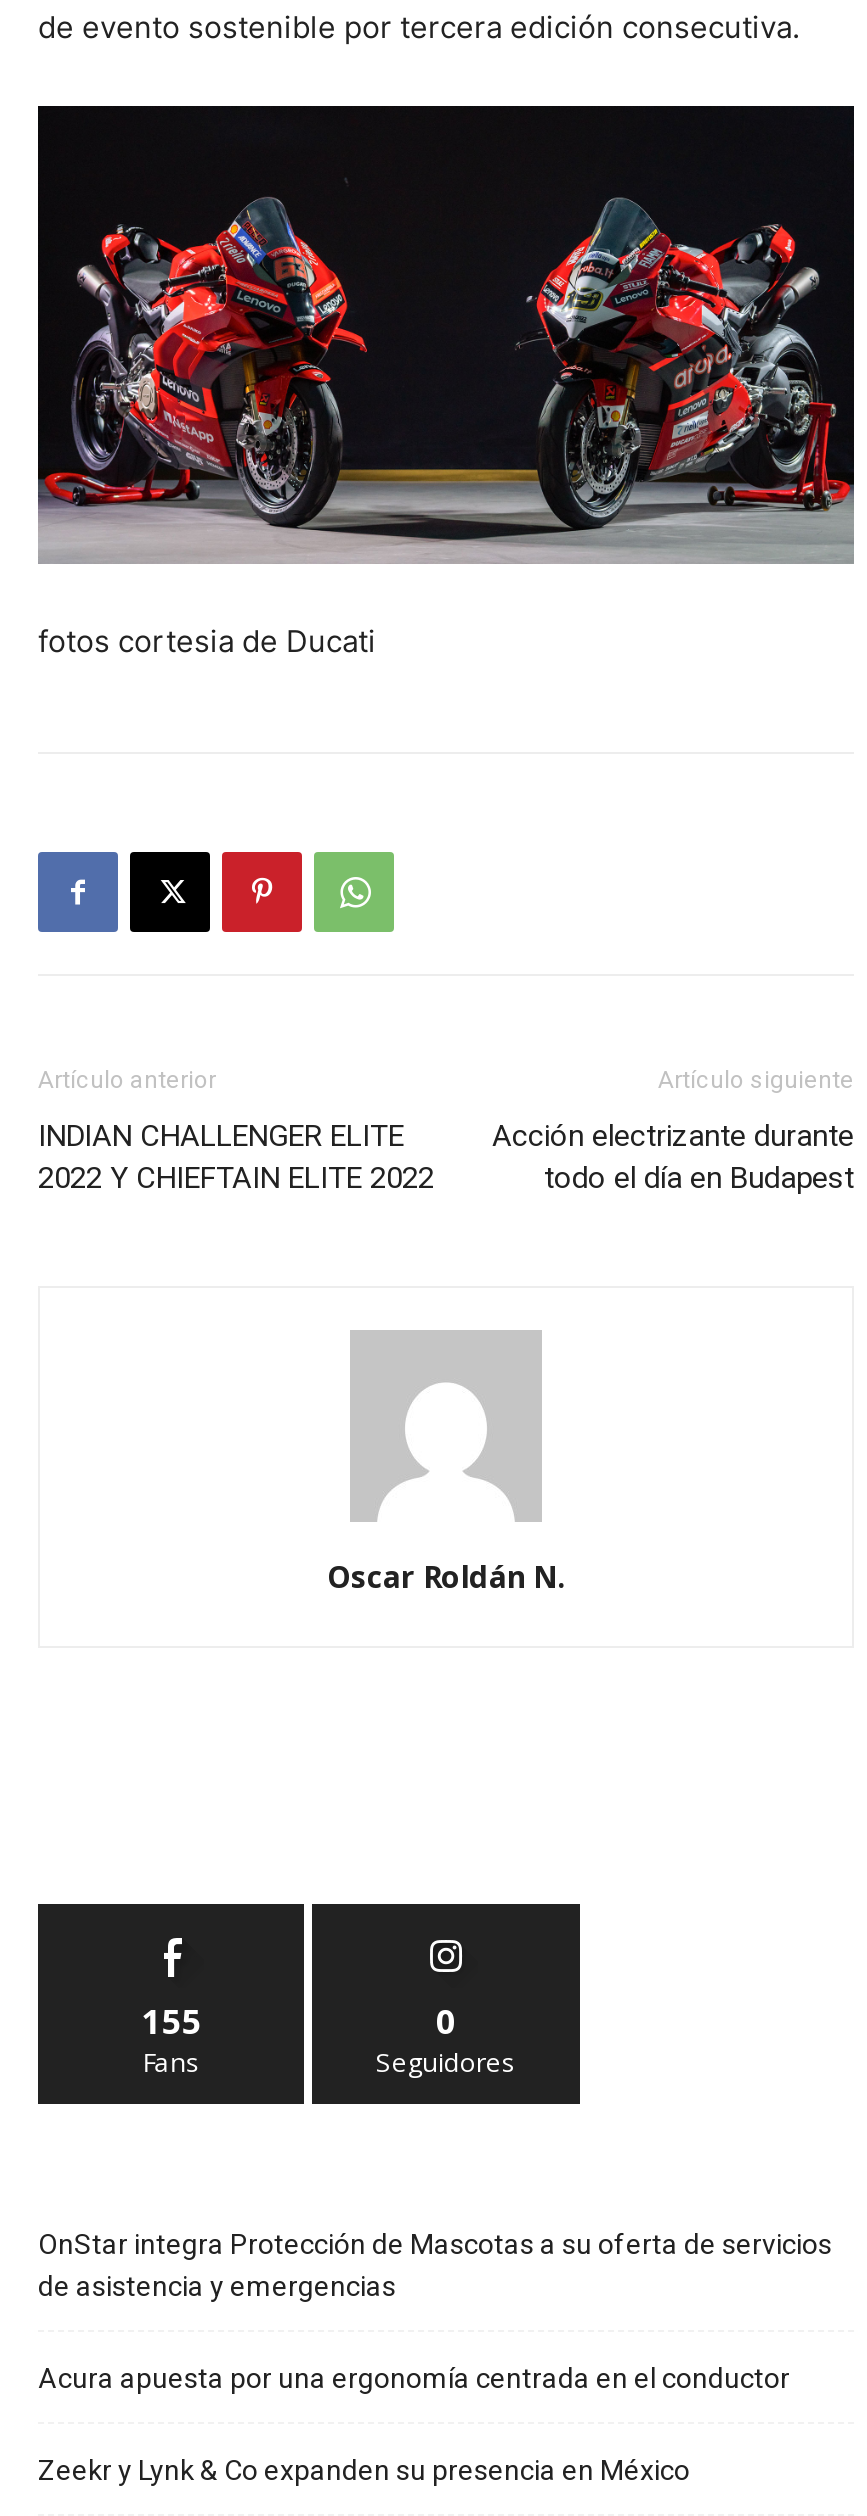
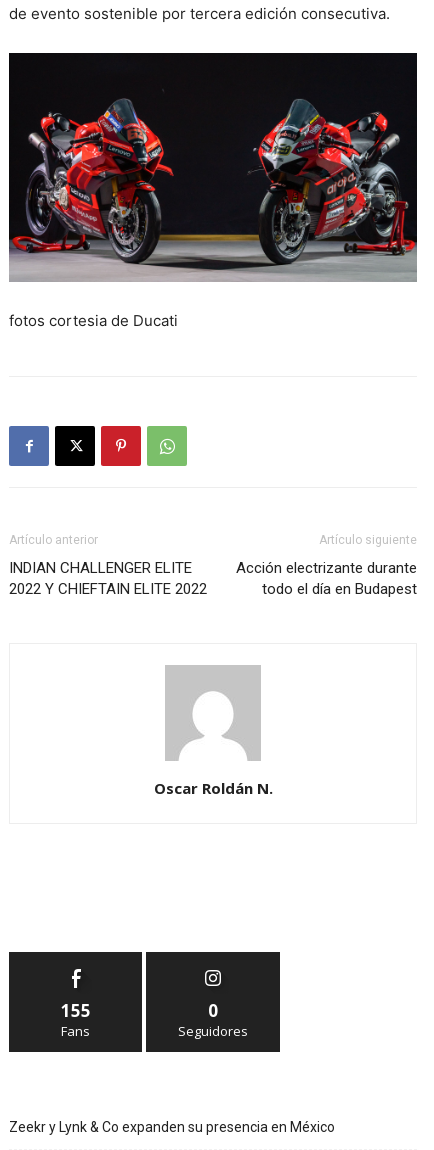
[38,2228,832,2394] OnStar integra Protección de Mascotas a su oferta de servicios | de asistencia y emergencias | Acura apuesta por una ergonomía centrada en el conductor -> none

